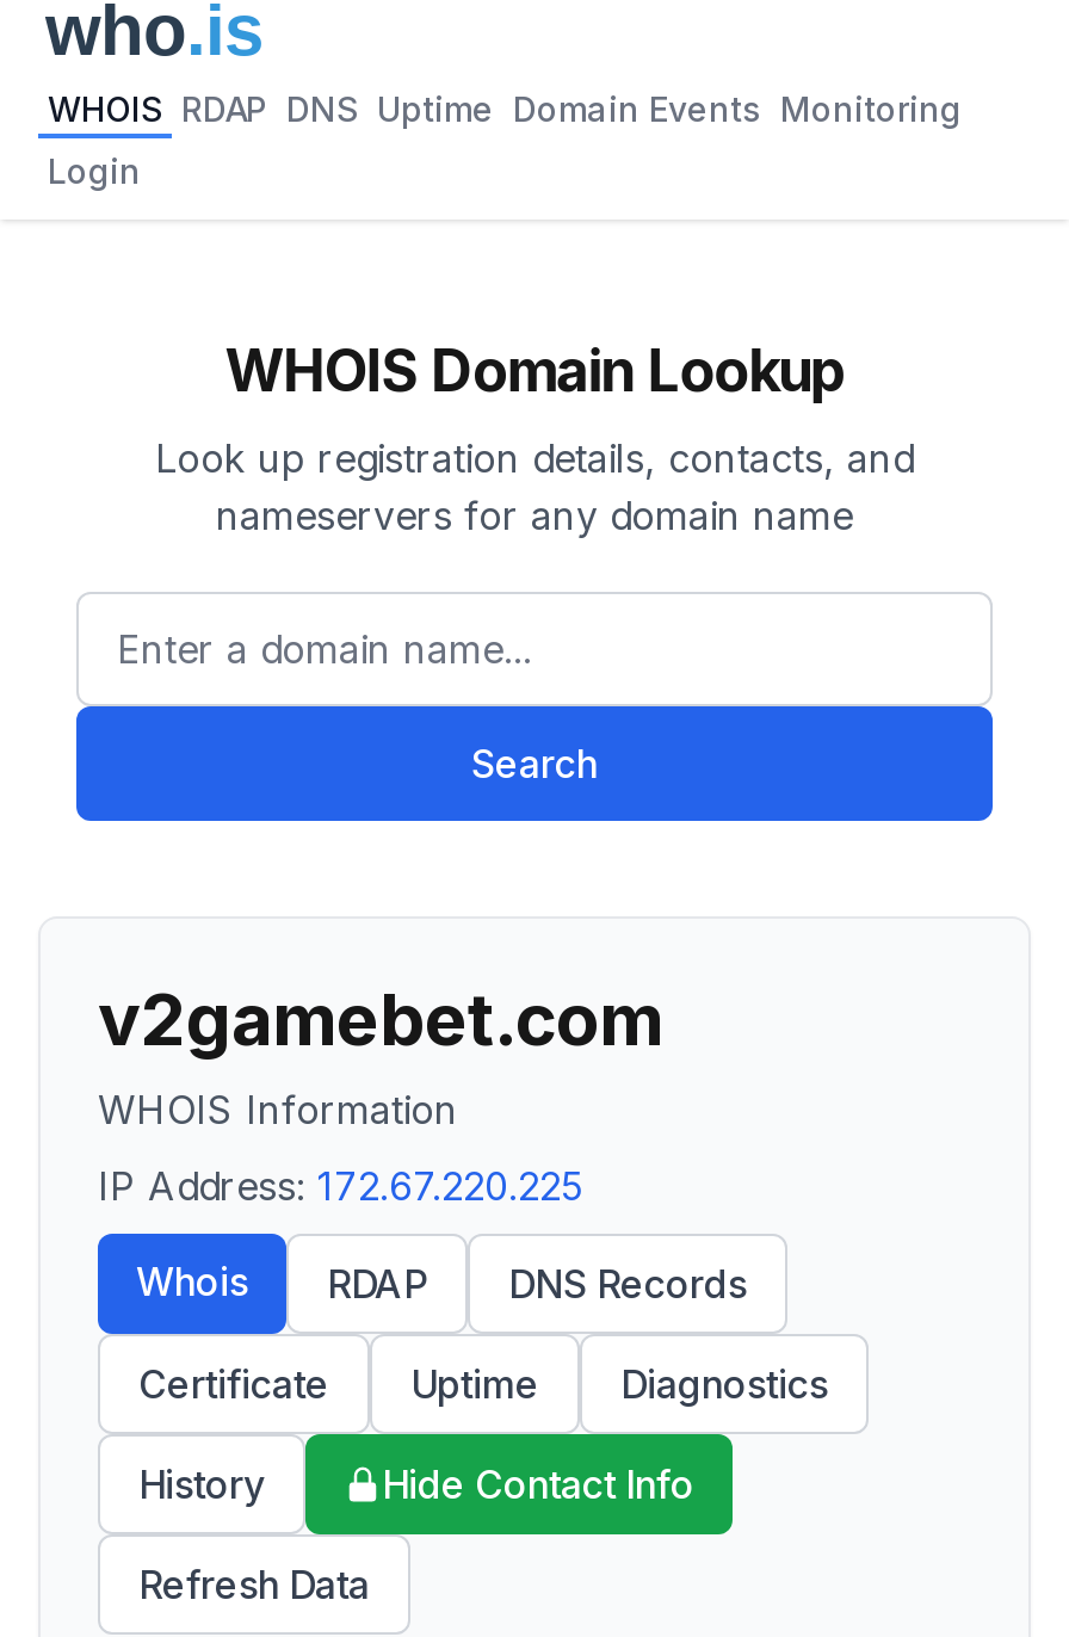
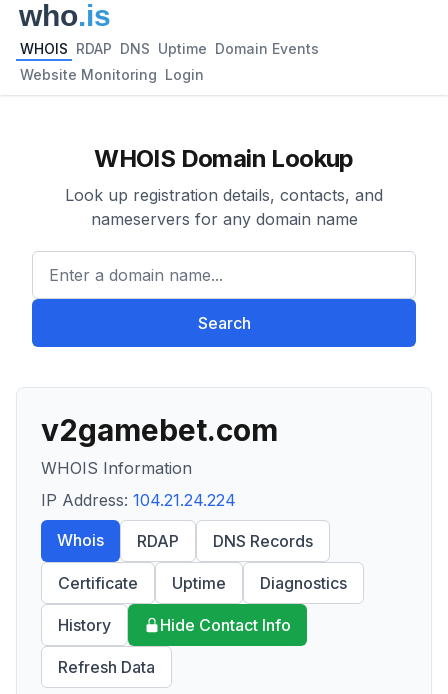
[48,88,962,129] WHOIS RDAP DNS Uptime Domain Events Monitoring -> [20,40,319,57] WHOIS RDAP DNS Uptime Domain Events
[48,150,141,191] Login -> [20,66,204,83] Website Monitoring Login
[98,1162,582,1210] IP Address: 172.67.220.225 -> [41,490,236,510] IP Address: 104.21.24.224

